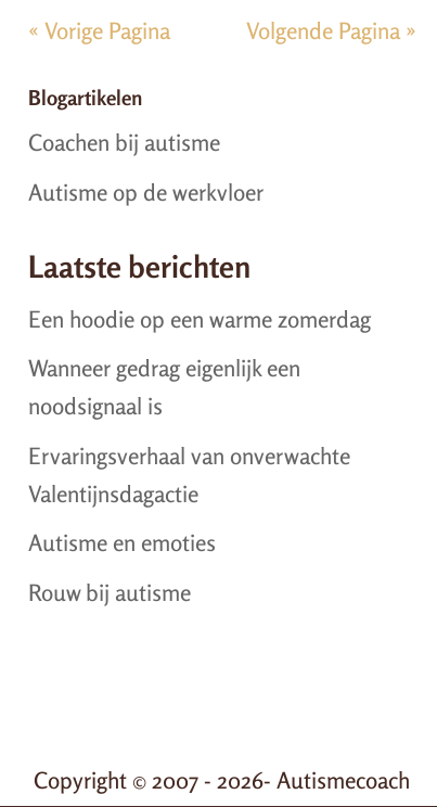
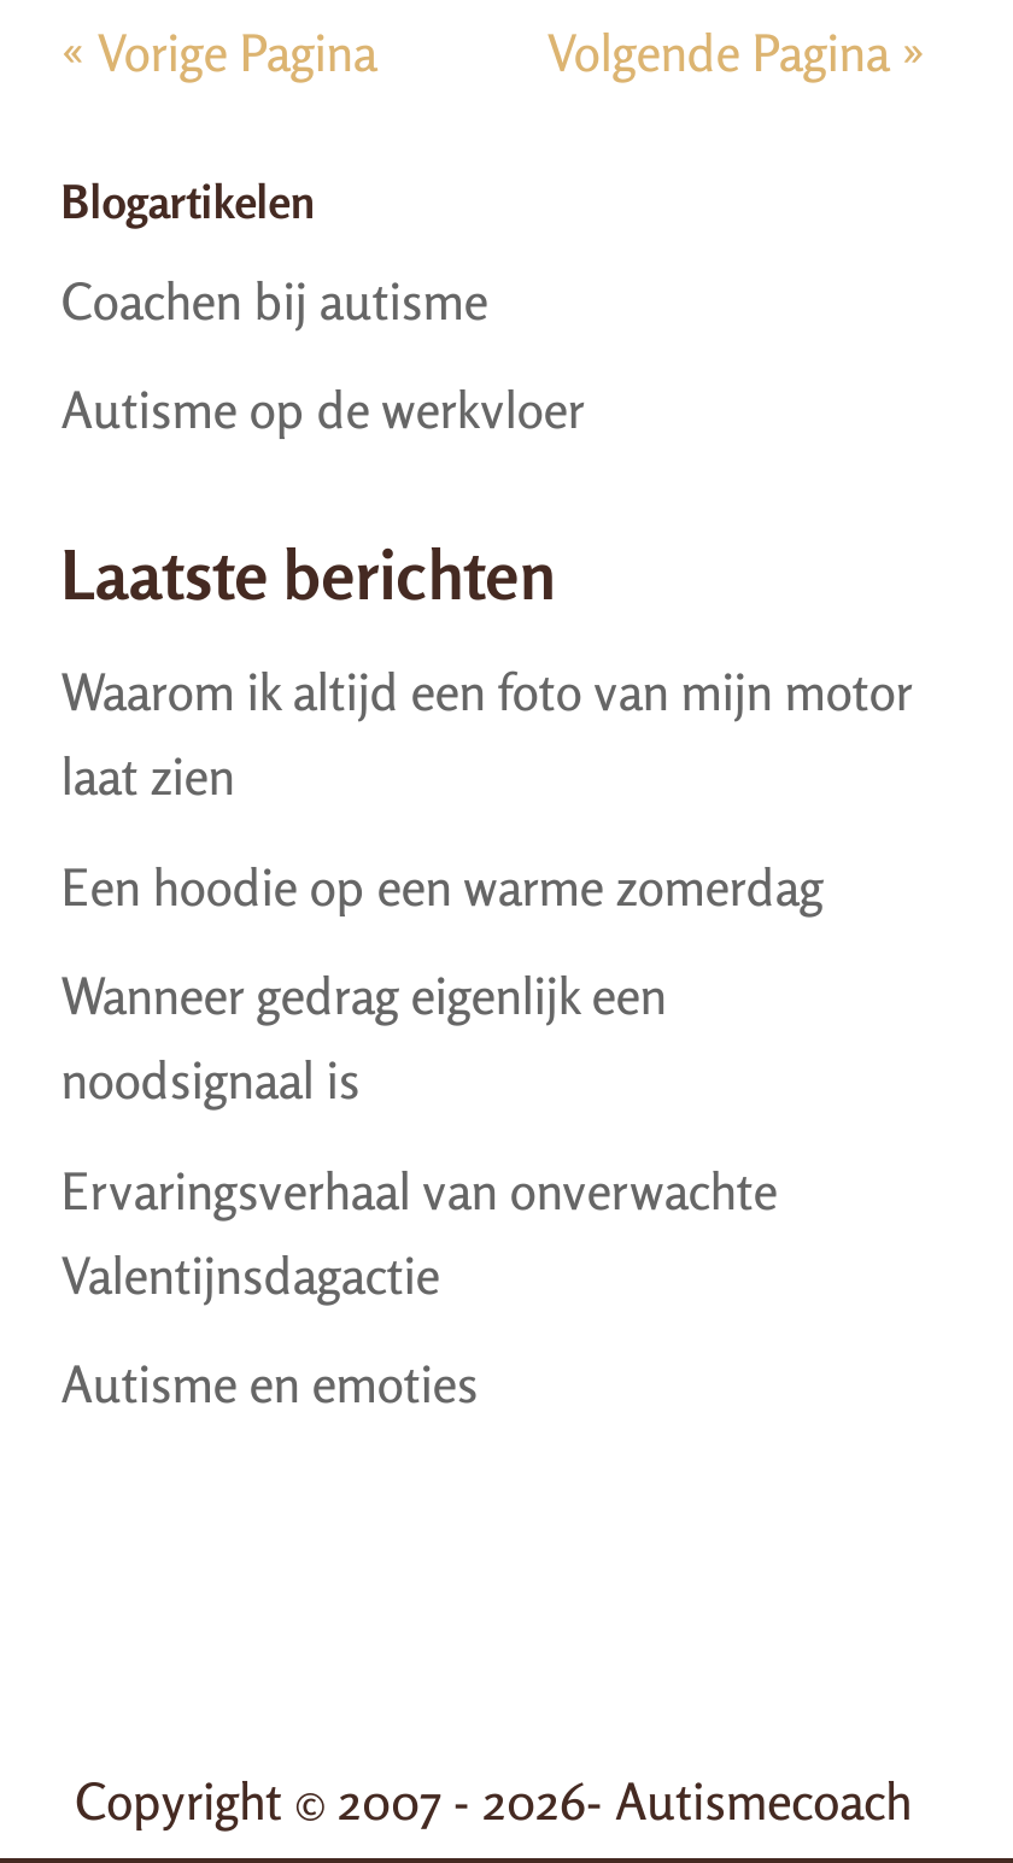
none -> [61,661,912,808] Waarom ik altijd een foto van mijn motor | laat zien
moved [28,304,371,556] -> [61,855,823,1416]: Een hoodie op een warme zomerdag | Wanneer gedrag eigenlijk een | noodsignaal is | Ervaringsverhaal van onverwachte | Valentijnsdagactie | Autisme en emoties
[28,578,191,606] Rouw bij autisme -> none

